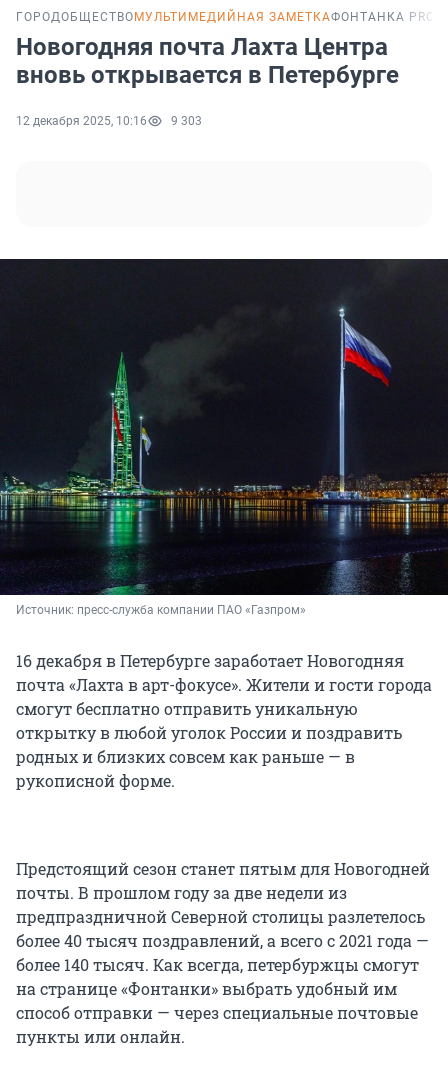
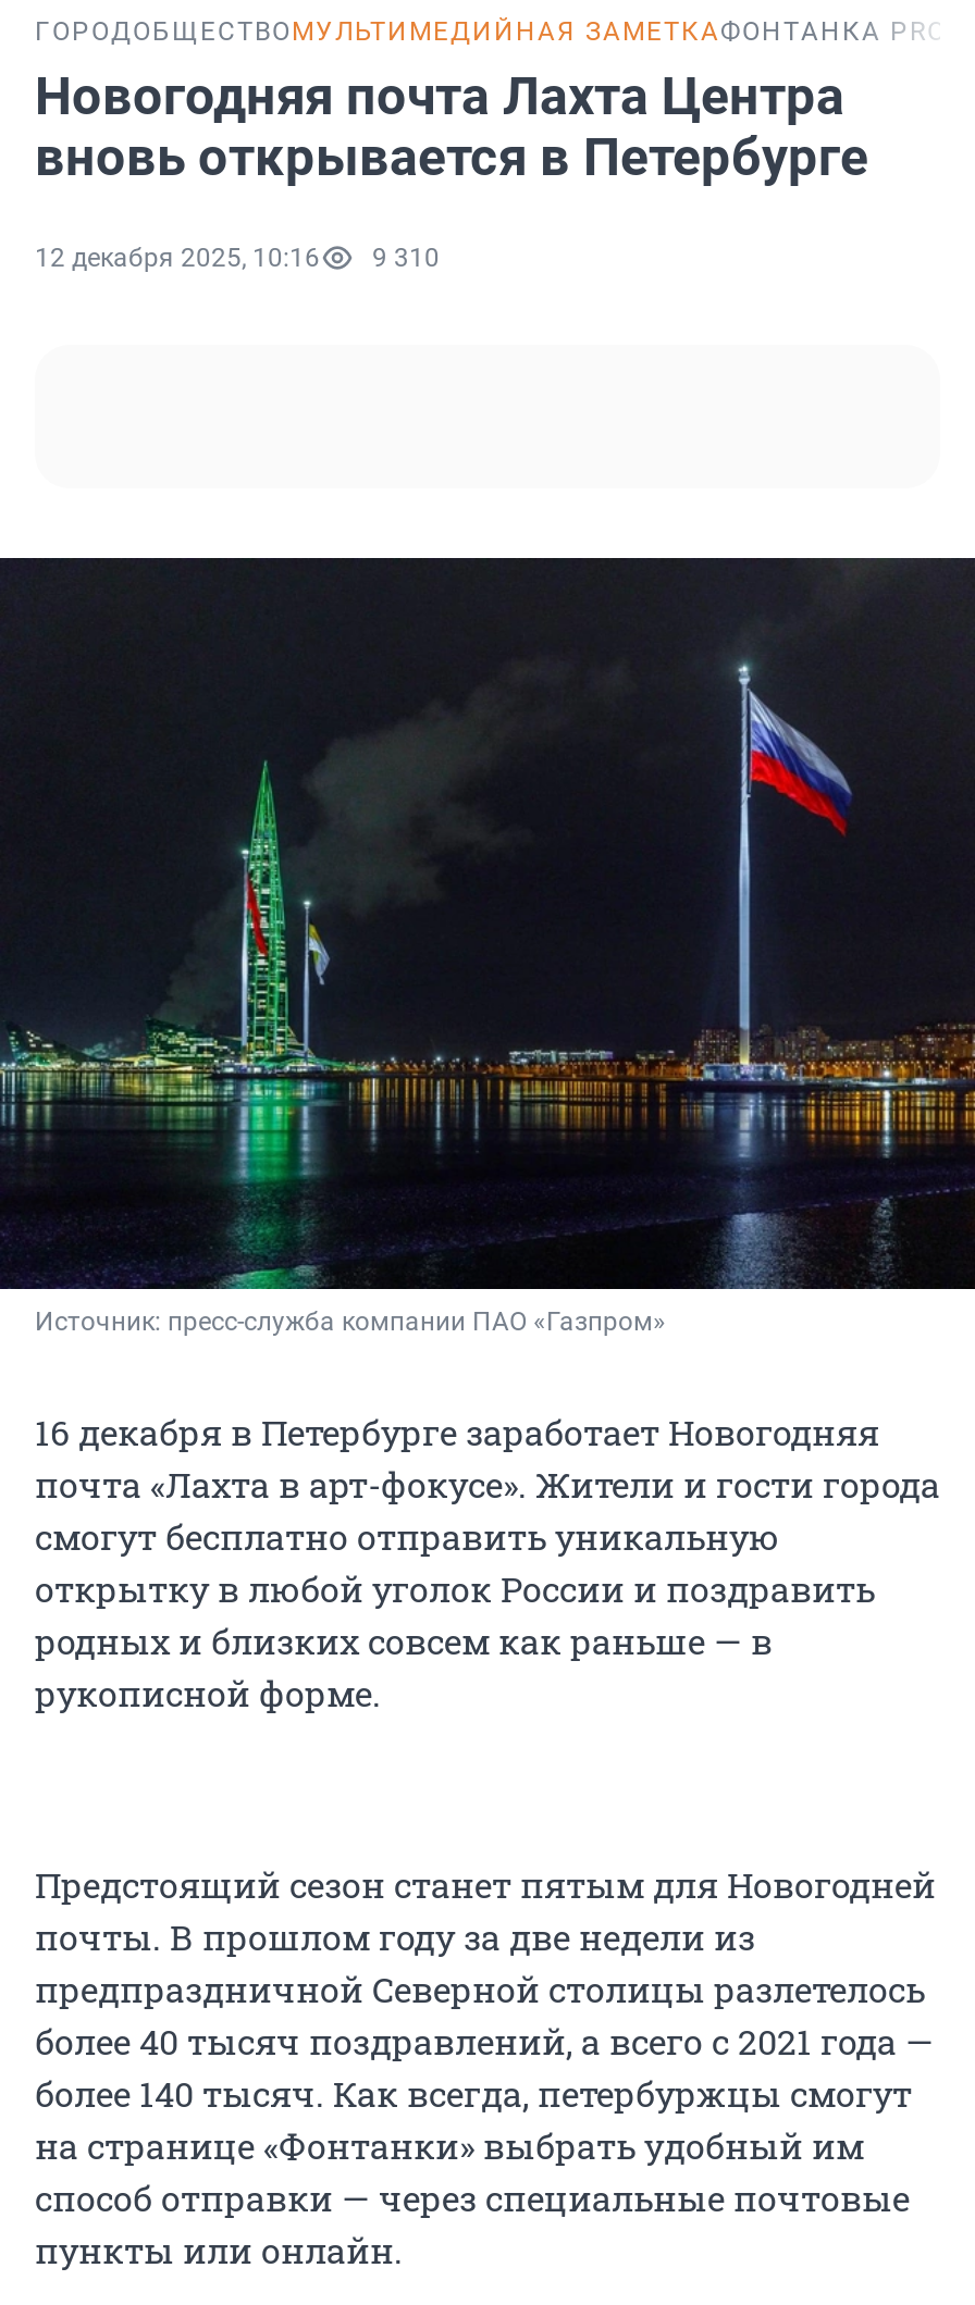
[16,114,202,128] 12 декабря 2025, 10:16 9 303 -> [35,243,440,273] 12 декабря 2025, 10:16 9 310

